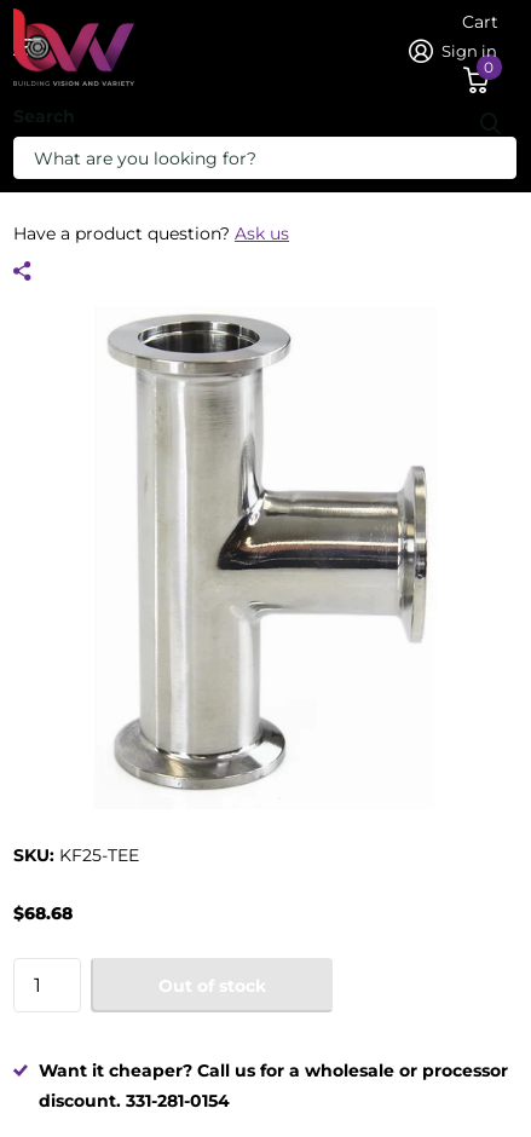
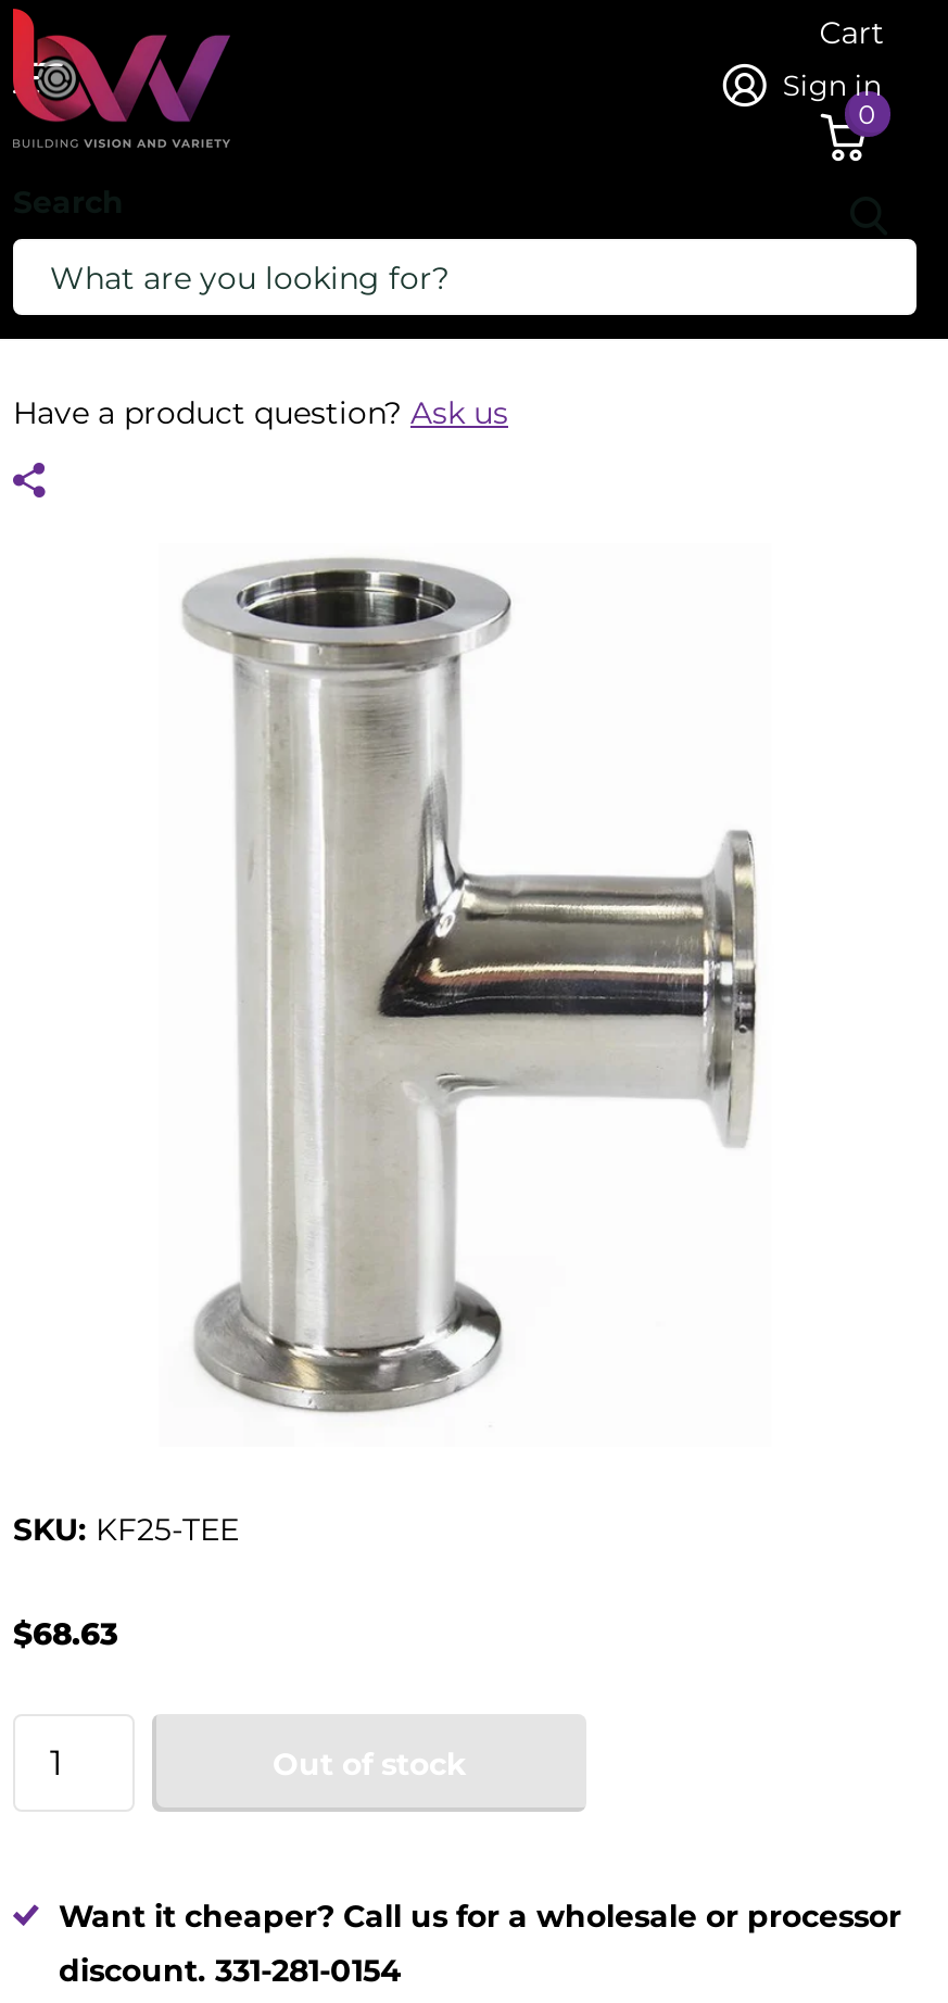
[13,903,73,925] $68.68 -> [13,1615,117,1654] $68.63

